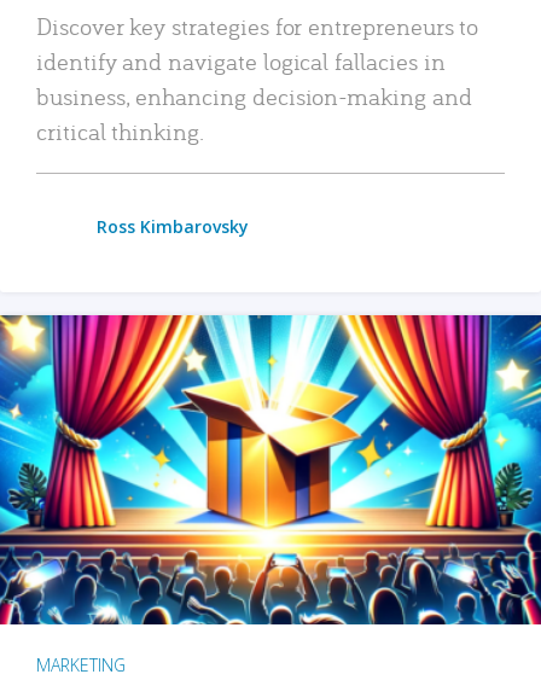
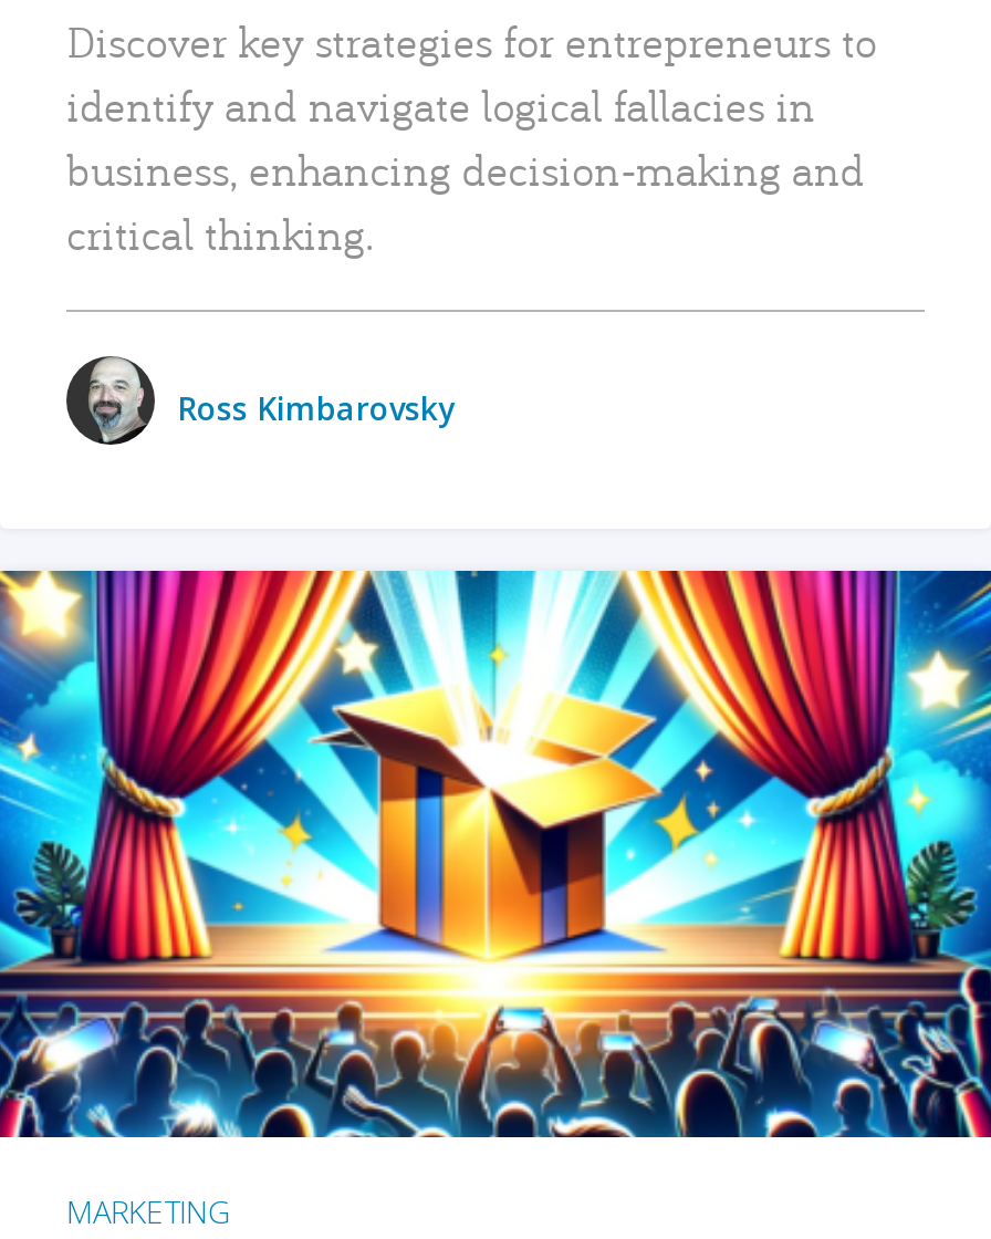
none -> [64,354,157,447] [image]

